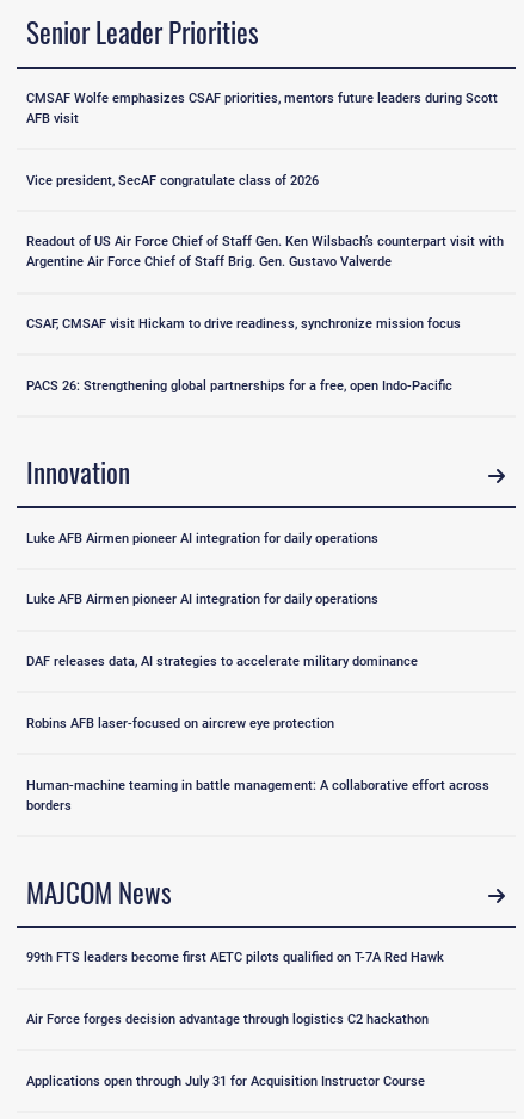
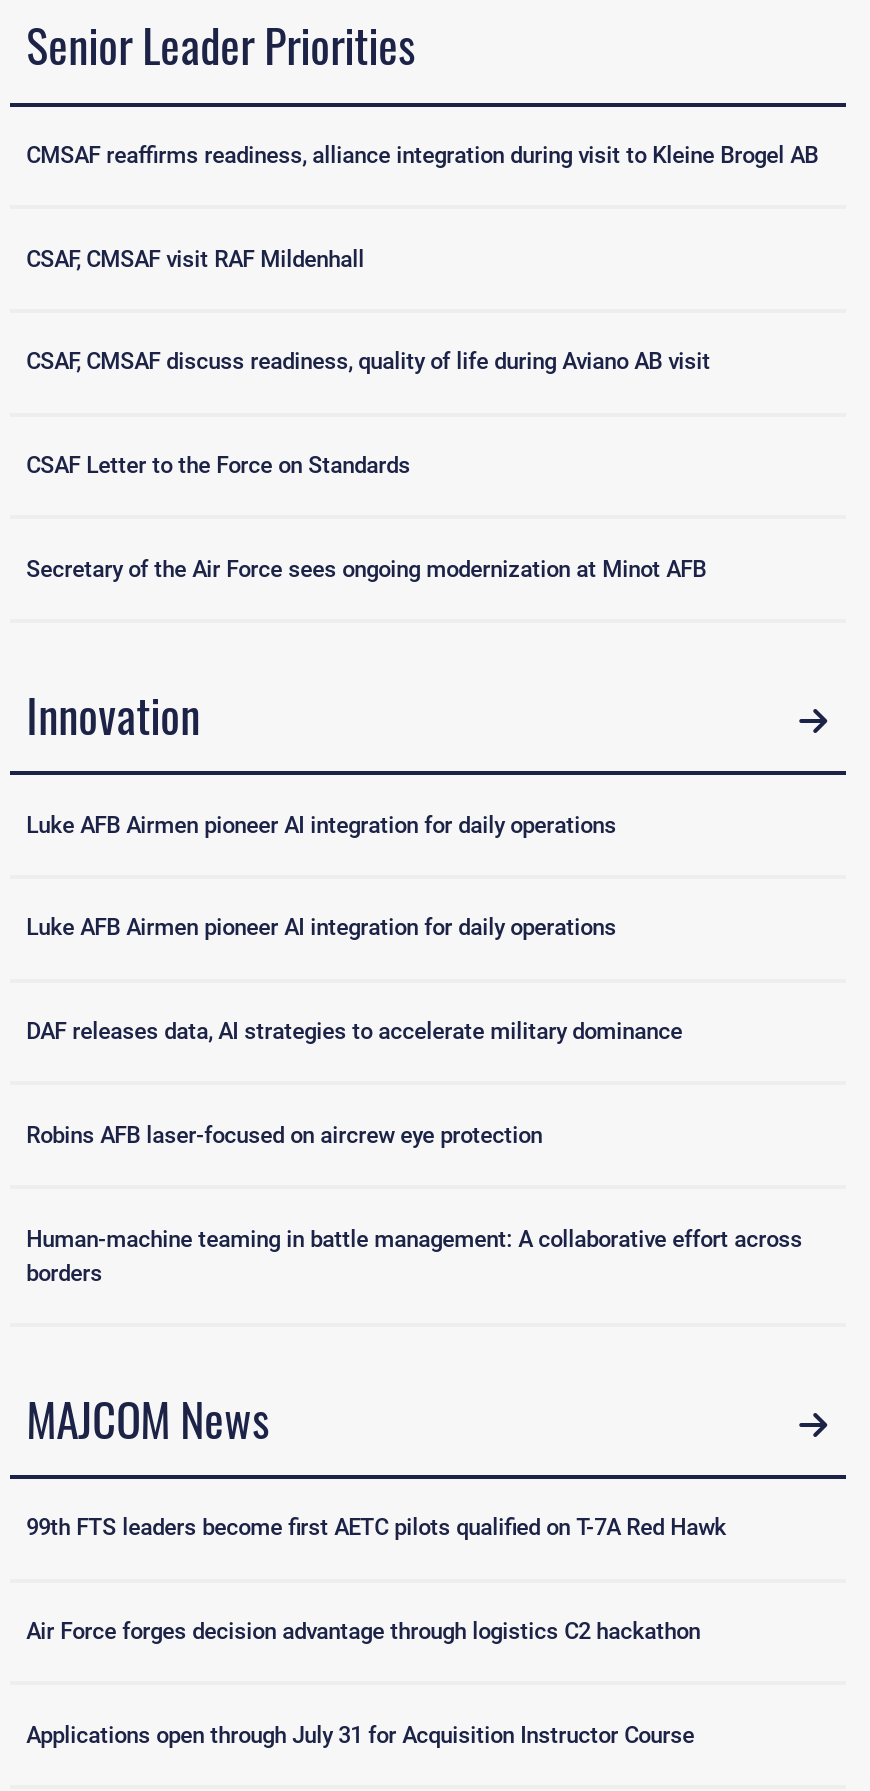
[26,89,498,126] CMSAF Wolfe emphasizes CSAF priorities, mentors future leaders during Scott | AFB visit -> [26,141,818,169] CMSAF reaffirms readiness, alliance integration during visit to Kleine Brogel AB
[26,171,319,188] Vice president, SecAF congratulate class of 2026 -> [26,244,364,272] CSAF, CMSAF visit RAF Mildenhall
[26,233,504,270] Readout of US Air Force Chief of Staff Gen. Ken Wilsbach’s counterpart visit with | Argentine Air Force Chief of Staff Brig. Gen. Gustavo Valverde -> [26,348,710,376] CSAF, CMSAF discuss readiness, quality of life during Aviano AB visit
[26,315,461,332] CSAF, CMSAF visit Hickam to drive readiness, synchronize mission focus -> [26,451,410,479] CSAF Letter to the Force on Standards
[26,377,457,393] PACS 26: Strengthening global partnerships for a free, open Indo-Pacific -> [26,555,706,583] Secretary of the Air Force sees ongoing modernization at Minot AFB

